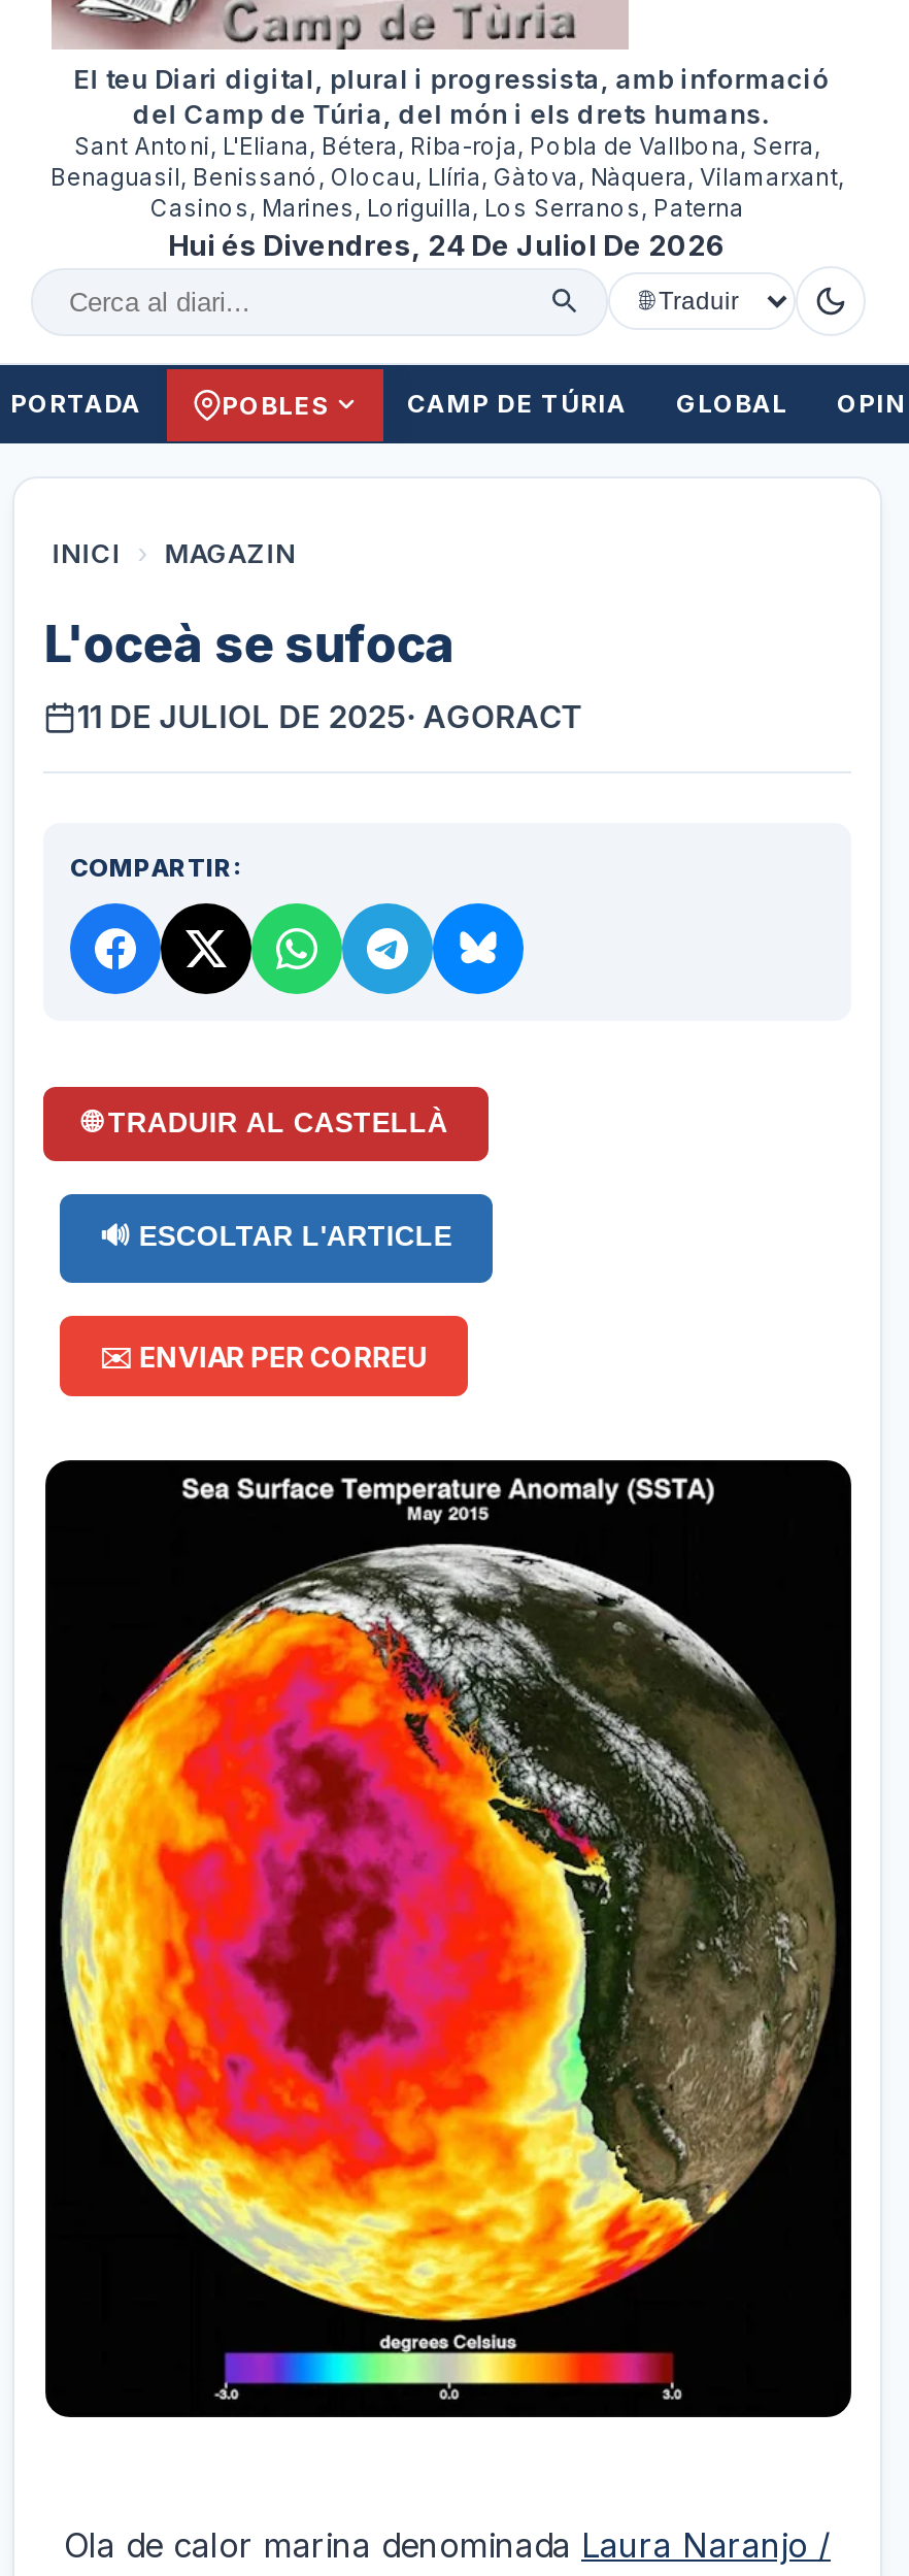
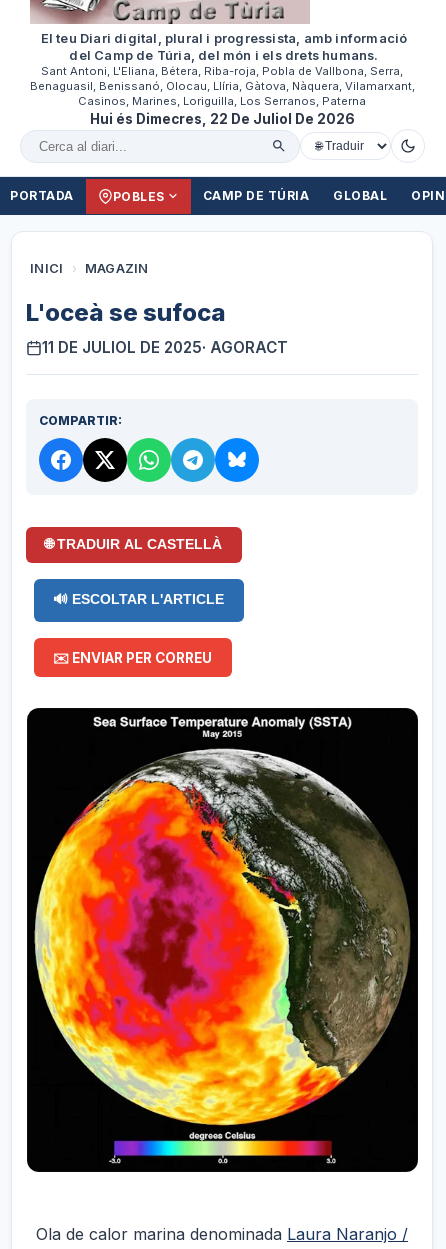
[168,230,727,263] Hui és Divendres, 24 De Juliol De 2026 -> [89,111,354,127] Hui és Dimecres, 22 De Juliol De 2026

